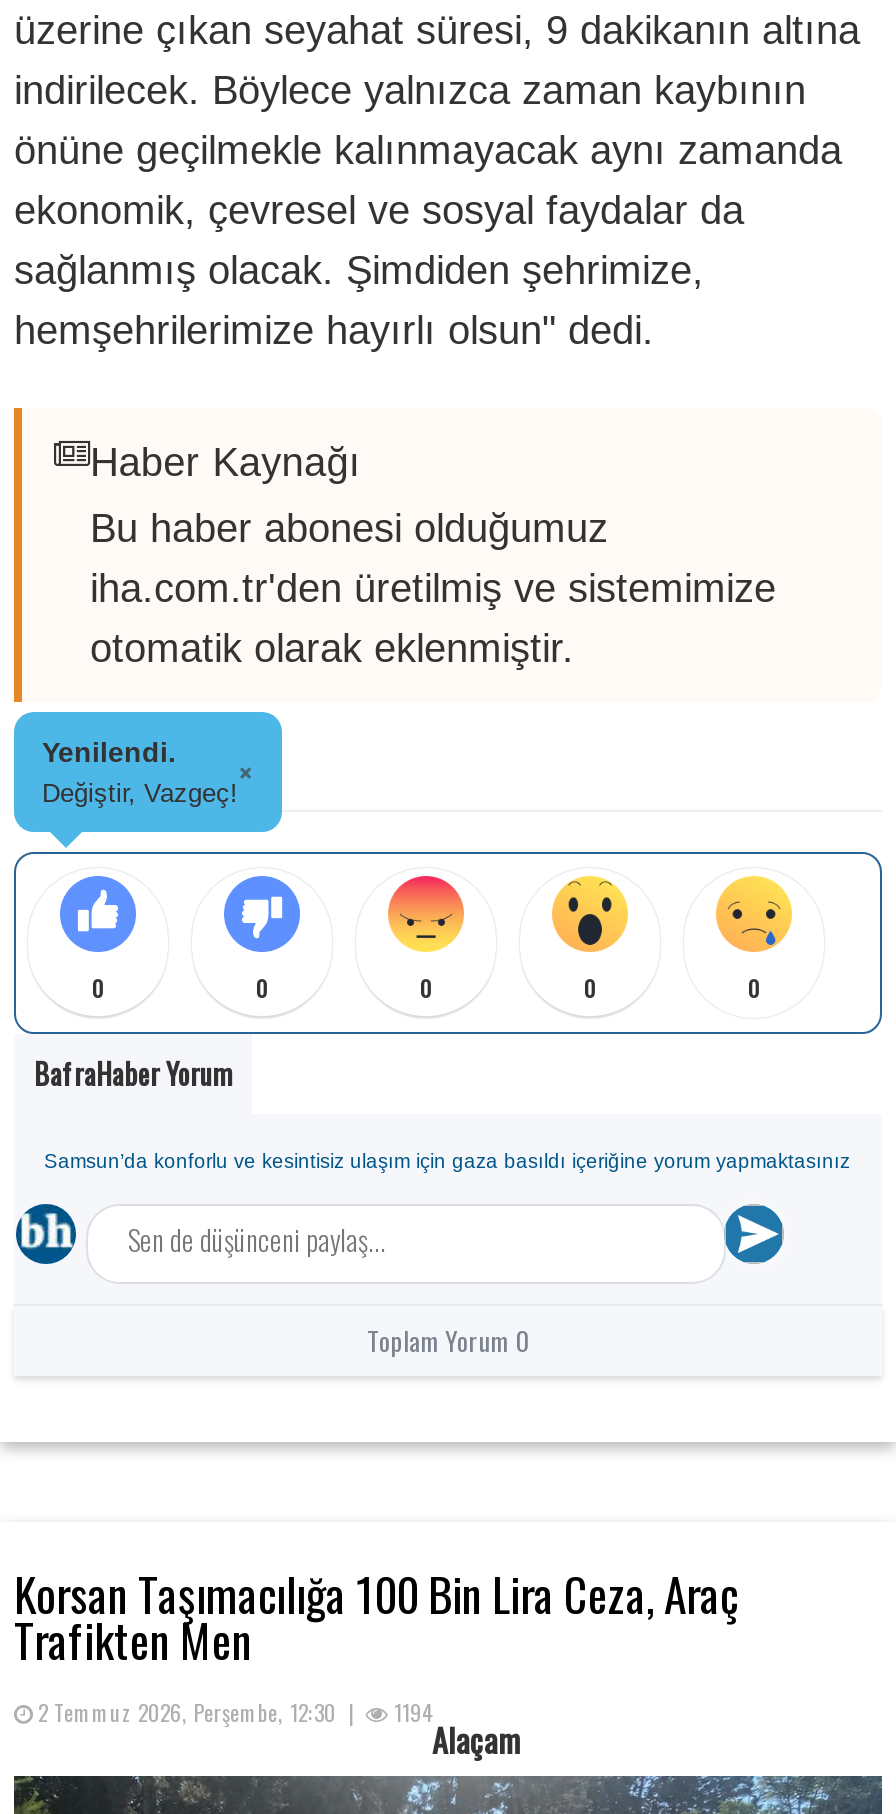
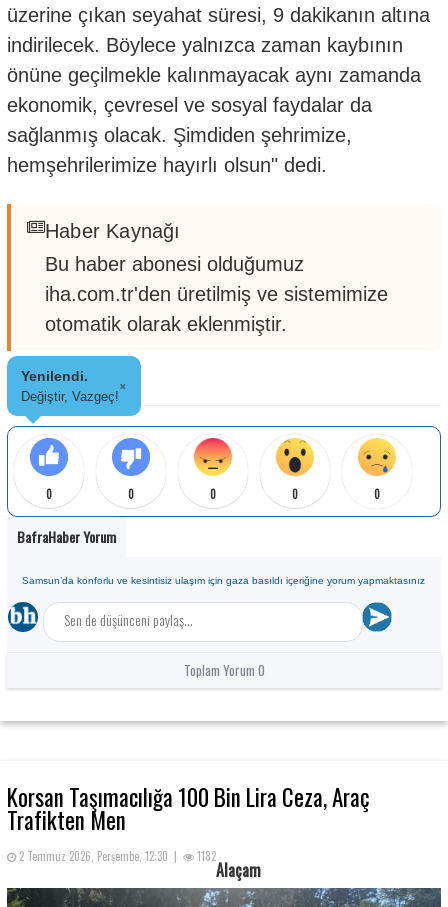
[388,1696,432,1728] 1194 -> [194,848,216,864] 1182

